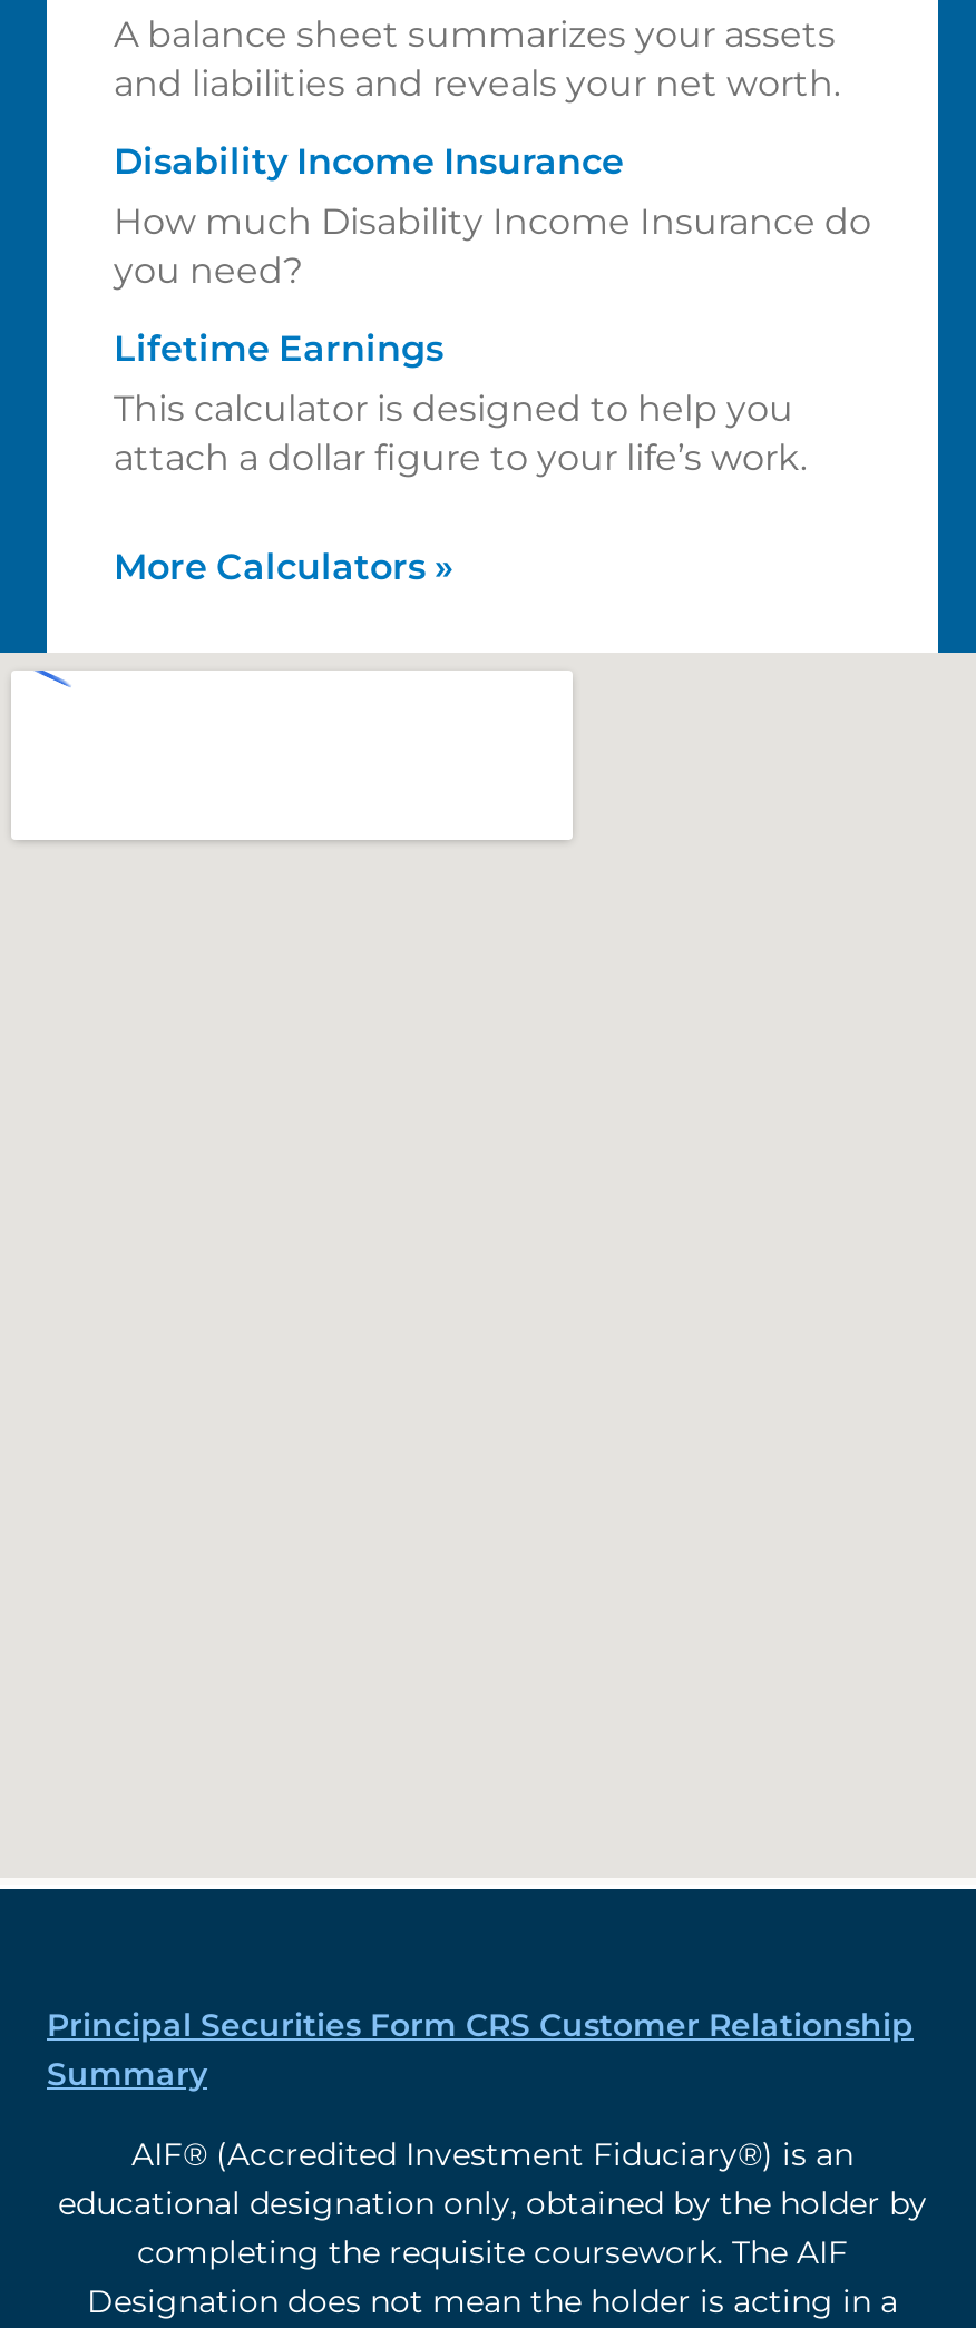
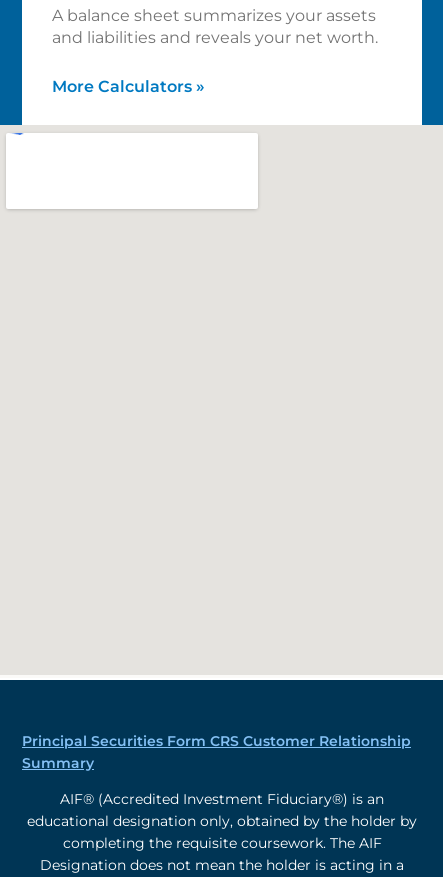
[114,139,871,478] Disability Income Insurance | How much Disability Income Insurance do | you need? | Lifetime Earnings | This calculator is designed to help you | attach a dollar figure to your life’s work. -> none

